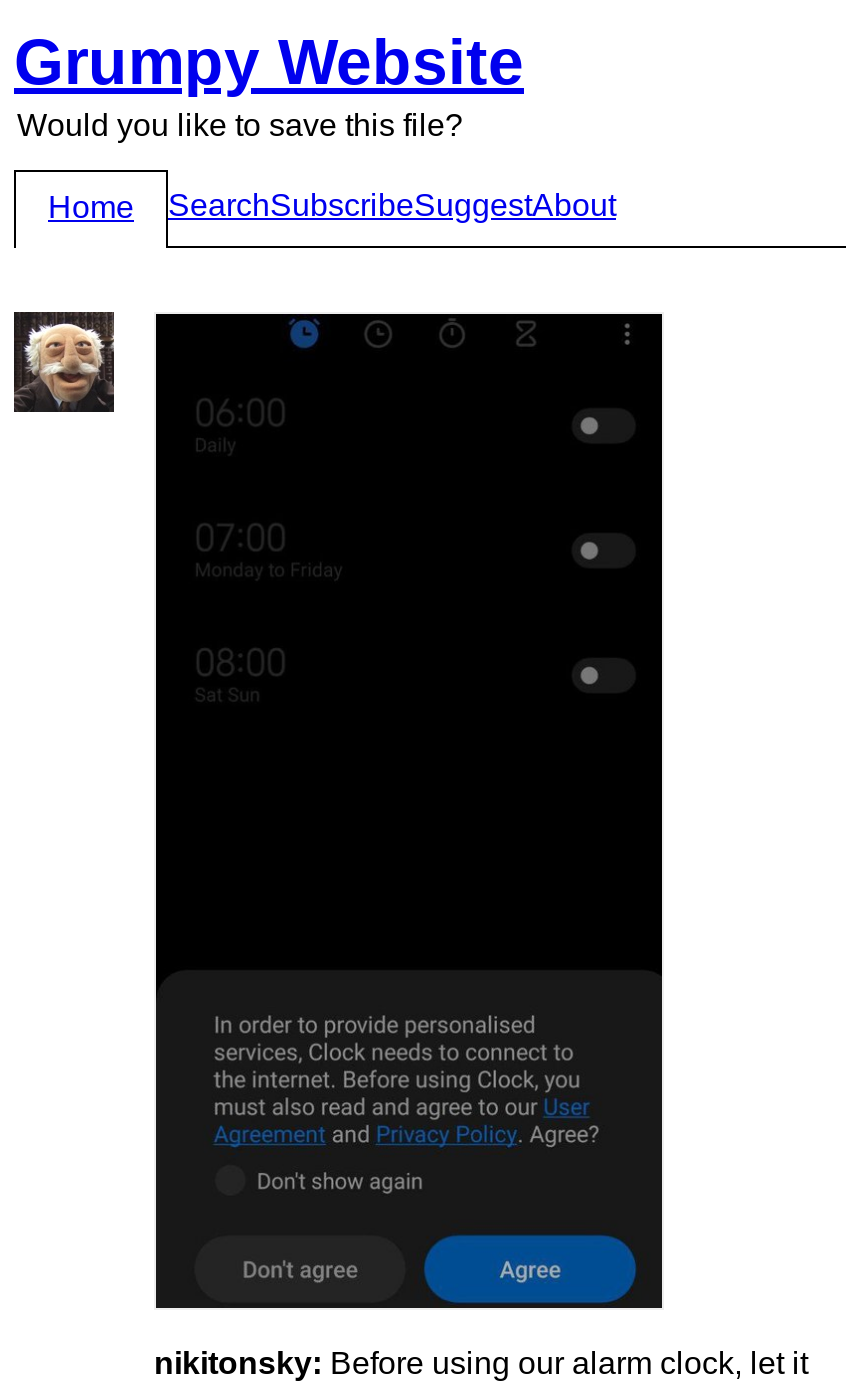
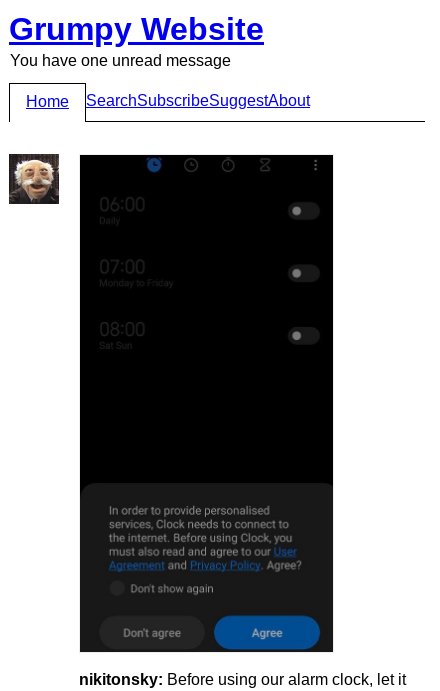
[17,109,463,143] Would you like to save this file? -> [10,52,231,69] You have one unread message

